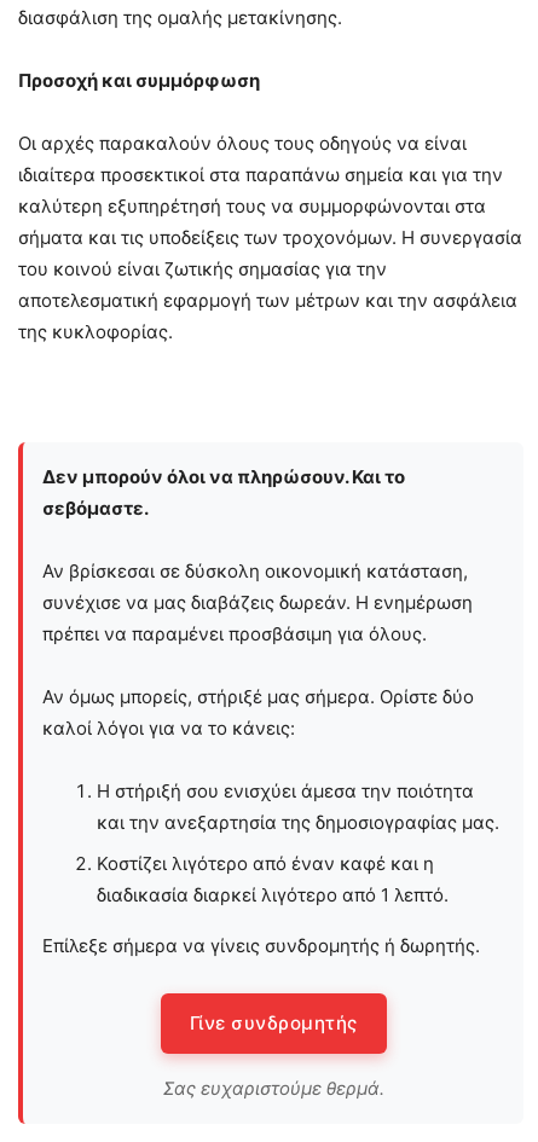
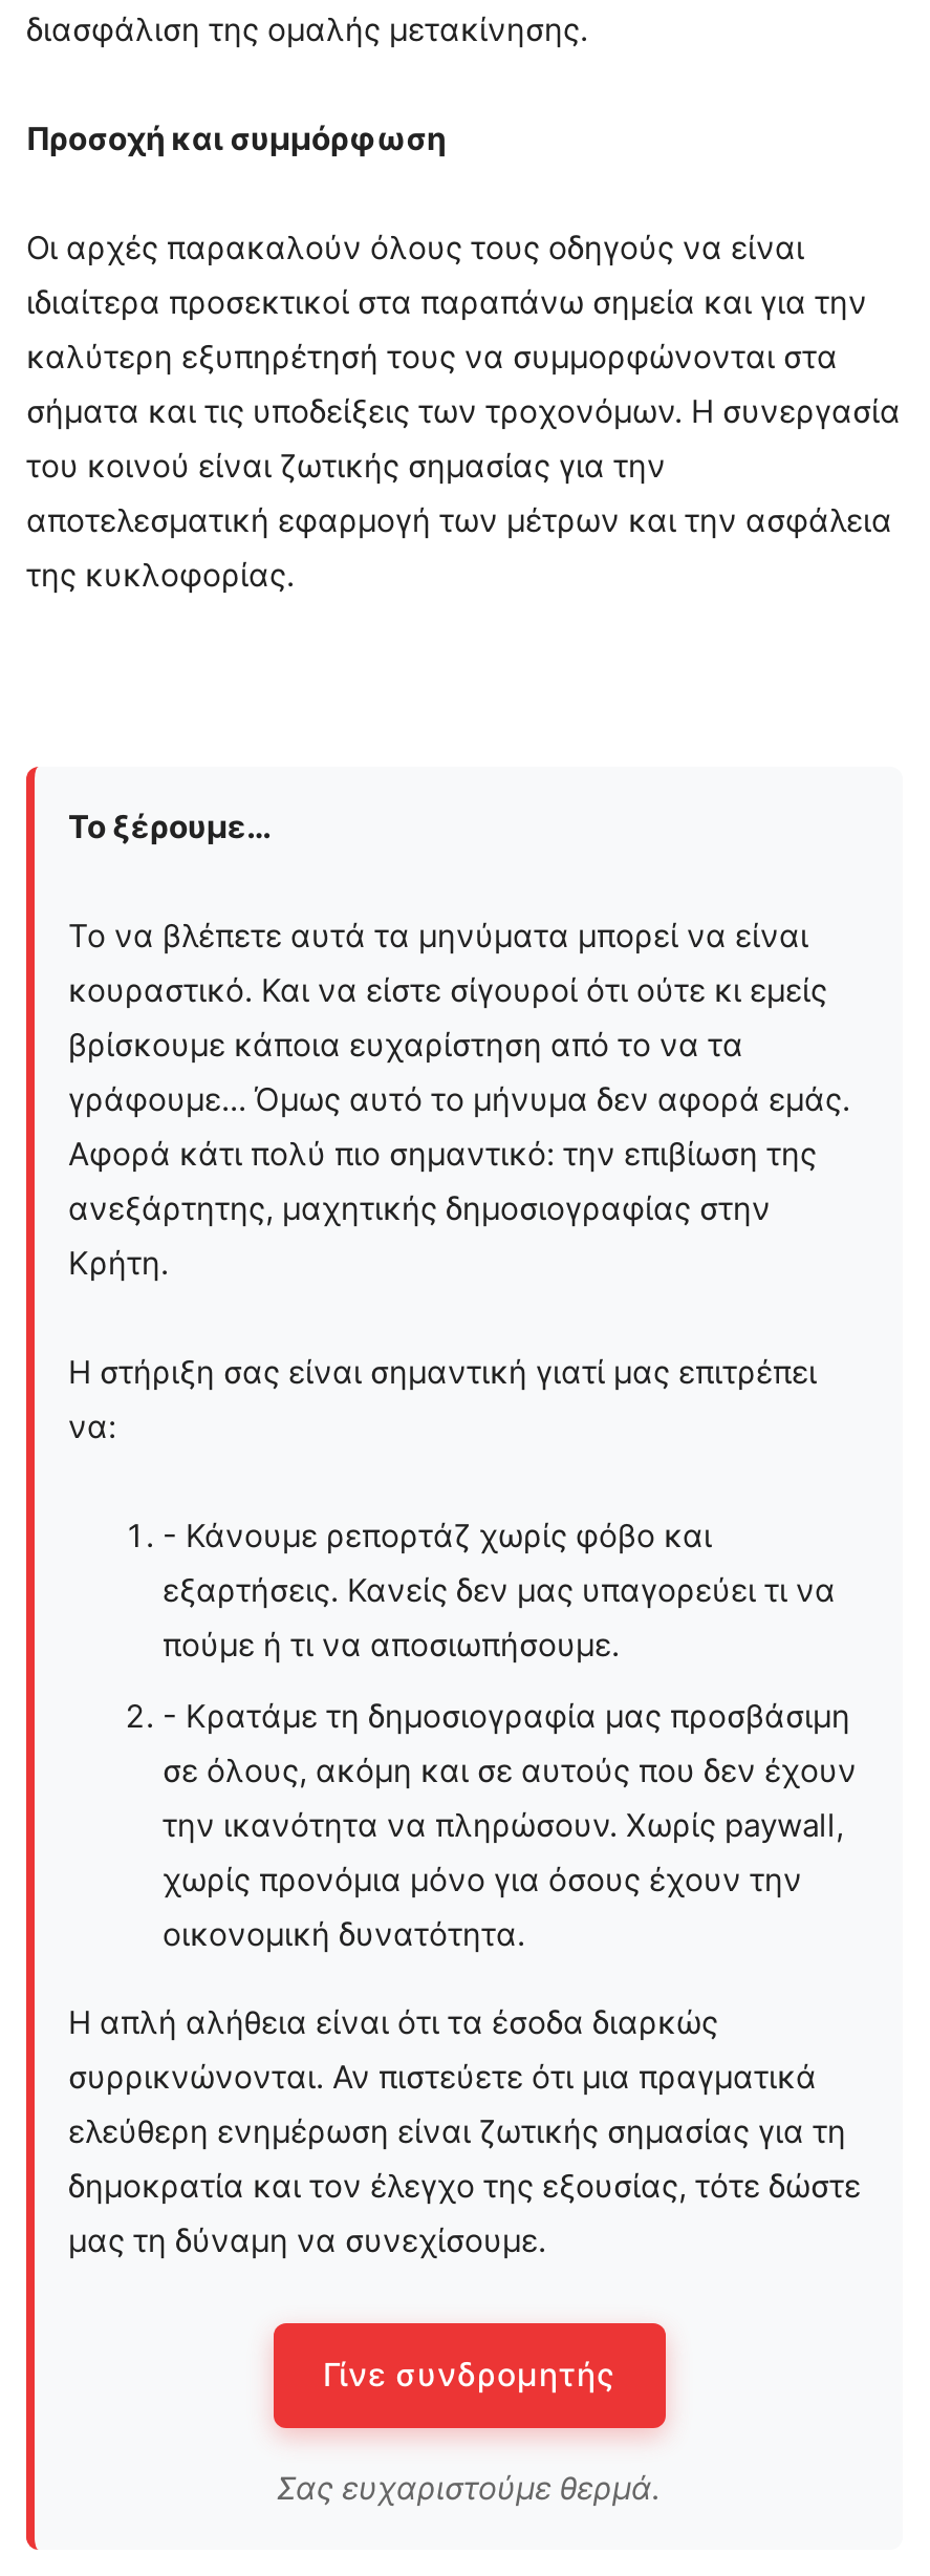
[42,465,405,520] Δεν μπορούν όλοι να πληρώσουν. Και το | σεβόμαστε. -> [68,807,272,846] Το ξέρουμε…
[42,560,473,645] Αν βρίσκεσαι σε δύσκολη οικονομική κατάσταση, | συνέχισε να μας διαβάζεις δωρεάν. Η ενημέρωση | πρέπει να παραμένει προσβάσιμη για όλους. -> [68,916,850,1283] Το να βλέπετε αυτά τα μηνύματα μπορεί να είναι | κουραστικό. Και να είστε σίγουροί ότι ούτε κι εμείς | βρίσκουμε κάποια ευχαρίστηση από το να τα | γράφουμε... Όμως αυτό το μήνυμα δεν αφορά εμάς. | Αφορά κάτι πολύ πιο σημαντικό: την επιβίωση της | ανεξάρτητης, μαχητικής δημοσιογραφίας στην | Kρήτη.
[42,685,474,740] Αν όμως μπορείς, στήριξέ μας σήμερα. Ορίστε δύο | καλοί λόγοι για να το κάνεις: -> [68,1352,817,1446] Η στήριξη σας είναι σημαντική γιατί μας επιτρέπει | να:
[97,779,499,834] Η στήριξή σου ενισχύει άμεσα την ποιότητα | και την ανεξαρτησία της δημοσιογραφίας μας. -> [163,1516,836,1665] - Κάνουμε ρεπορτάζ χωρίς φόβο και | εξαρτήσεις. Κανείς δεν μας υπαγορεύει τι να | πούμε ή τι να αποσιωπήσουμε.
[97,852,449,906] Κοστίζει λιγότερο από έναν καφέ και η | διαδικασία διαρκεί λιγότερο από 1 λεπτό. -> [163,1696,857,1954] - Κρατάμε τη δημοσιογραφία μας προσβάσιμη | σε όλους, ακόμη και σε αυτούς που δεν έχουν | την ικανότητα να πληρώσουν. Χωρίς paywall, | χωρίς προνόμια μόνο για όσους έχουν την | οικονομική δυνατότητα.
[42,934,480,957] Επίλεξε σήμερα να γίνεις συνδρομητής ή δωρητής. -> [68,2002,861,2260] Η απλή αλήθεια είναι ότι τα έσοδα διαρκώς | συρρικνώνονται. Αν πιστεύετε ότι μια πραγματικά | ελεύθερη ενημέρωση είναι ζωτικής σημασίας για τη | δημοκρατία και τον έλεγχο της εξουσίας, τότε δώστε | μας τη δύναμη να συνεχίσουμε.

